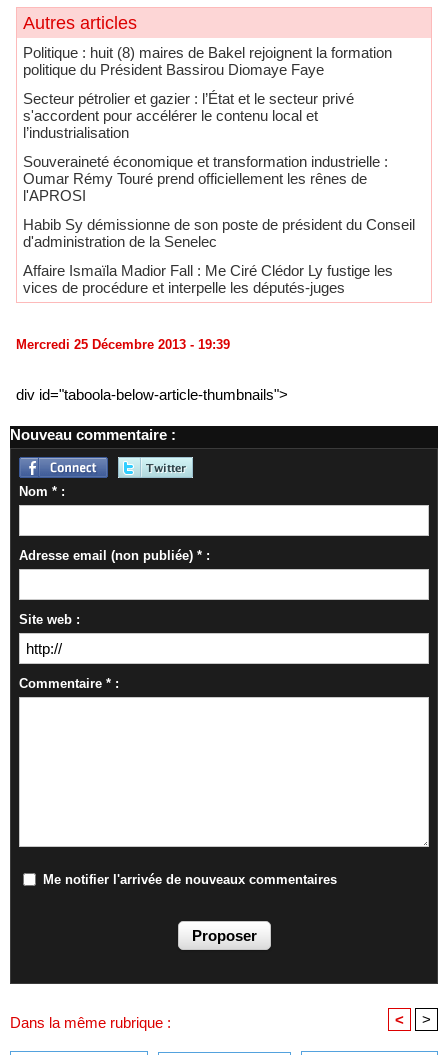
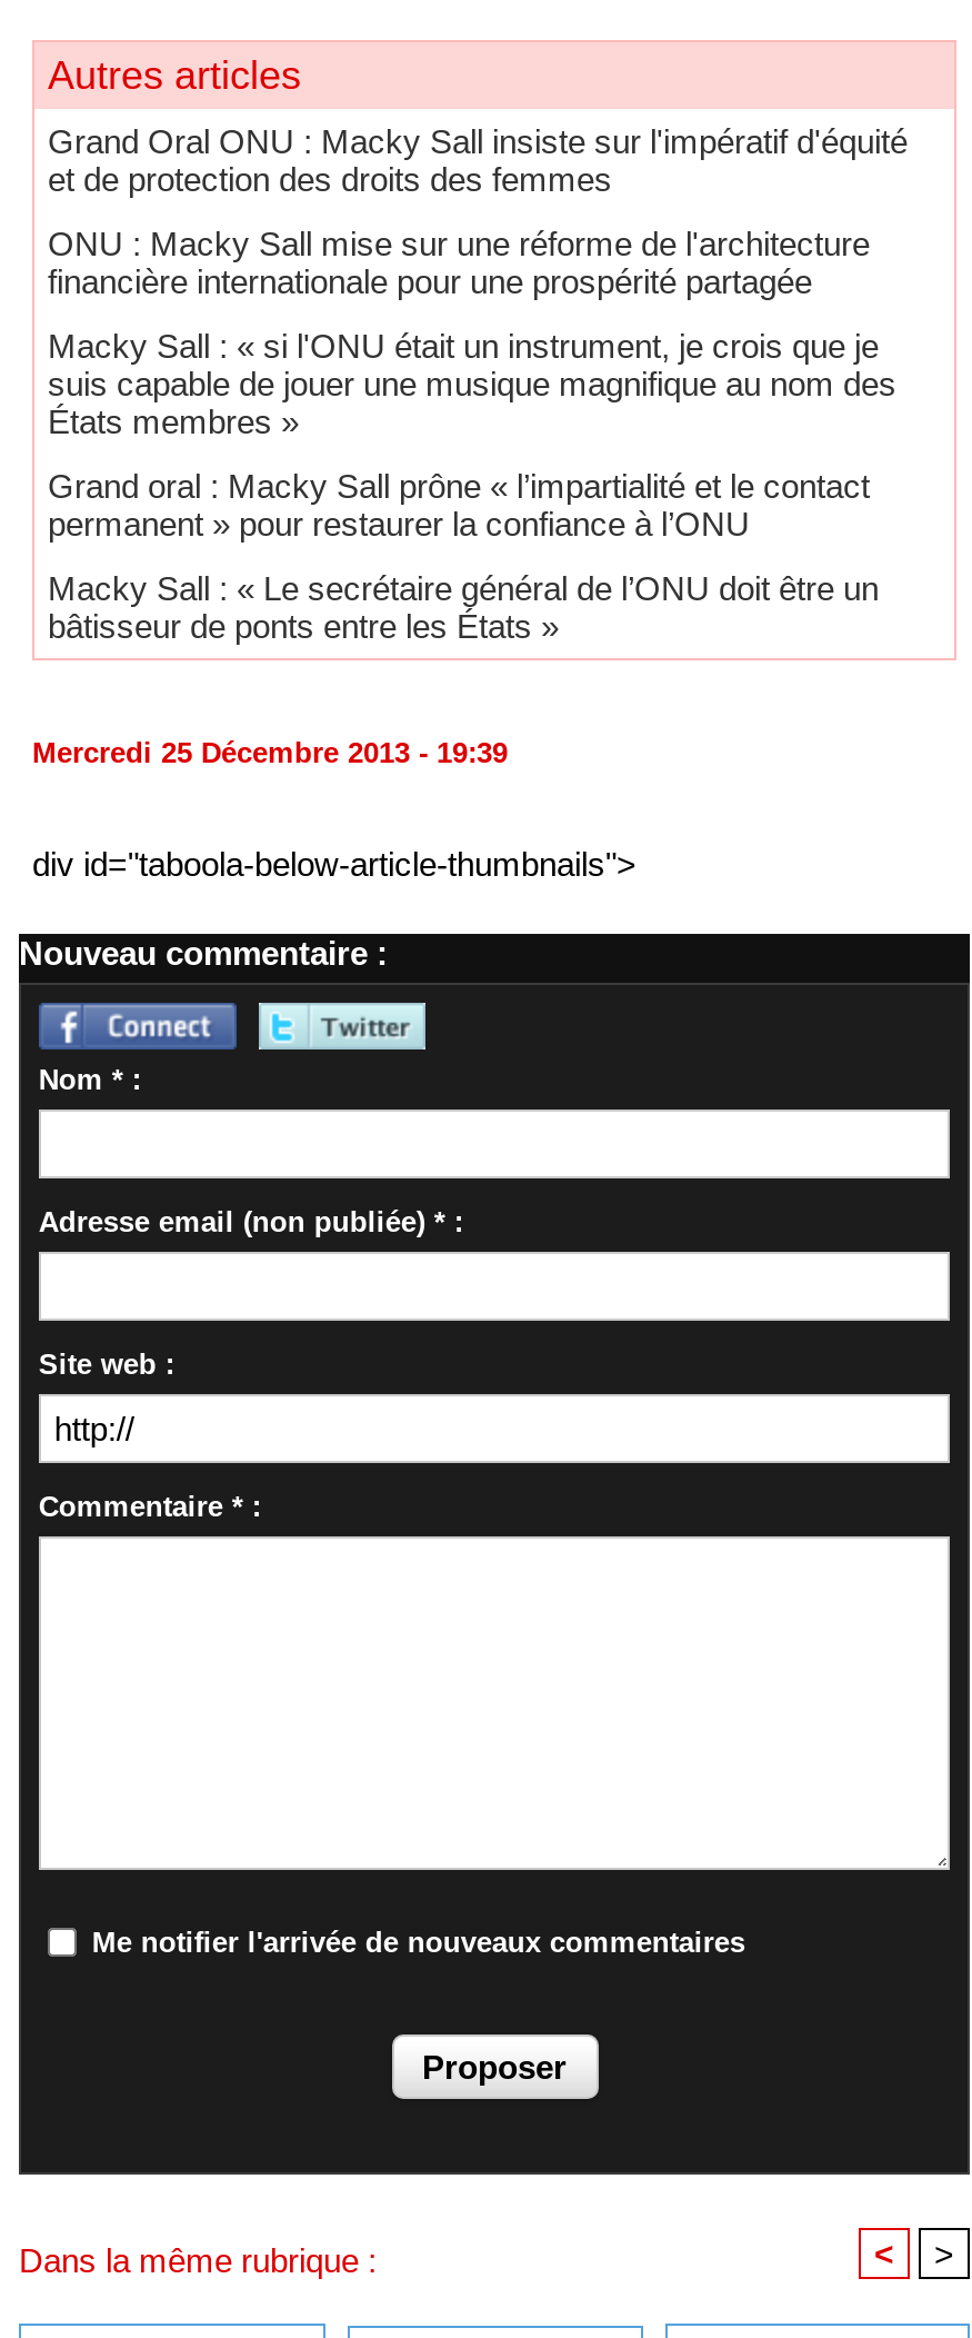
[23,44,392,78] Politique : huit (8) maires de Bakel rejoignent la formation | politique du Président Bassirou Diomaye Faye -> [48,122,908,198] Grand Oral ONU : Macky Sall insiste sur l'impératif d'équité | et de protection des droits des femmes
[23,90,354,141] Secteur pétrolier et gazier : l’État et le secteur privé | s'accordent pour accélérer le contenu local et | l’industrialisation -> [48,225,870,300] ONU : Macky Sall mise sur une réforme de l'architecture | financière internationale pour une prospérité partagée
[23,153,388,204] Souveraineté économique et transformation industrielle : | Oumar Rémy Touré prend officiellement les rênes de | l'APROSI -> [48,327,896,440] Macky Sall : « si l'ONU était un instrument, je crois que je | suis capable de jouer une musique magnifique au nom des | États membres »
[23,216,415,250] Habib Sy démissionne de son poste de président du Conseil | d'administration de la Senelec -> [48,467,870,543] Grand oral : Macky Sall prône « l’impartialité et le contact | permanent » pour restaurer la confiance à l’ONU
[23,262,393,296] Affaire Ismaïla Madior Fall : Me Ciré Clédor Ly fustige les | vices de procédure et interpelle les députés-juges -> [48,569,879,645] Macky Sall : « Le secrétaire général de l’ONU doit être un | bâtisseur de ponts entre les États »

